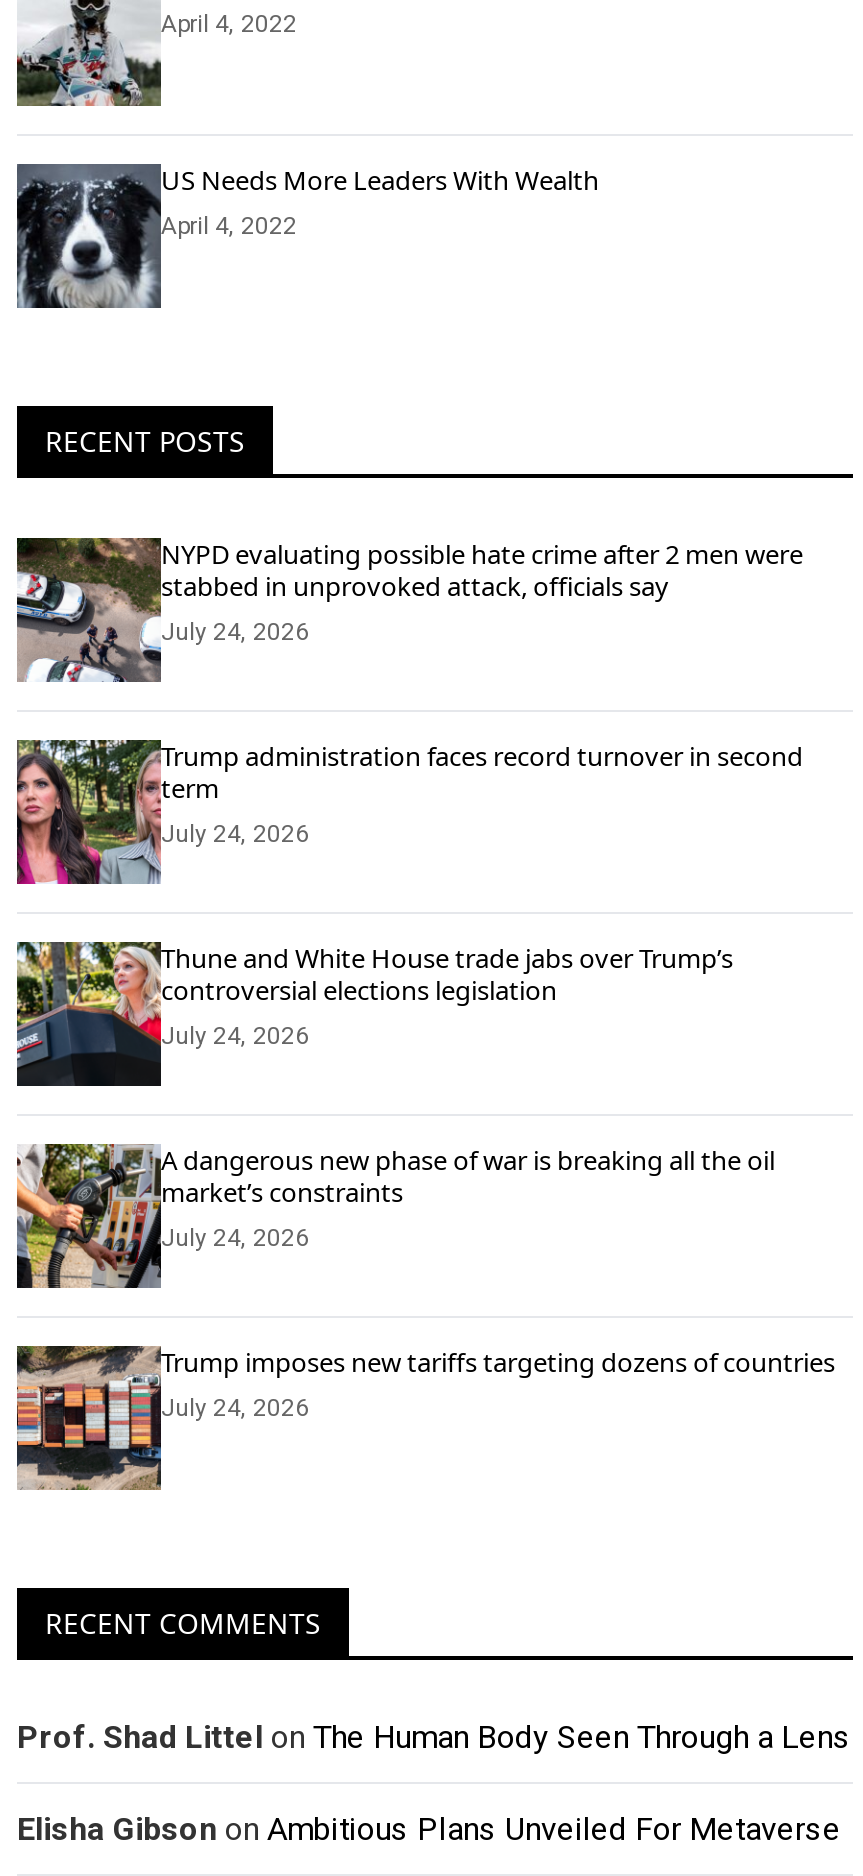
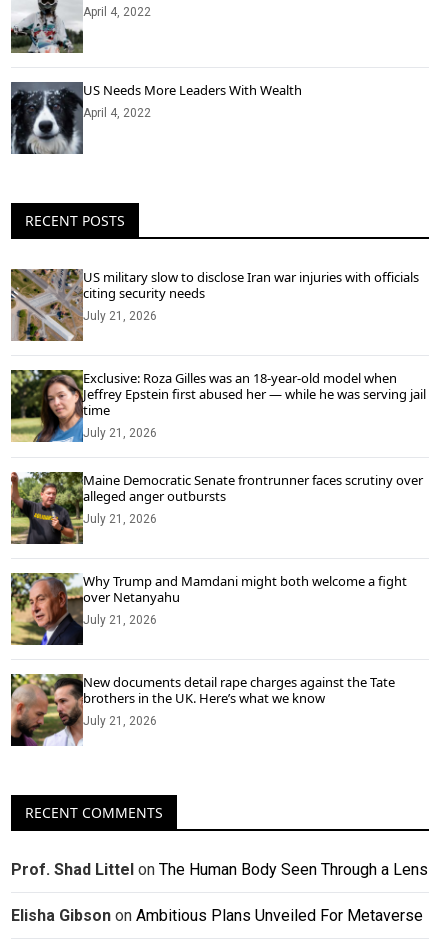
[17,537,803,682] [image] | NYPD evaluating possible hate crime after 2 men were | stabbed in unprovoked attack, officials say | July 24, 2026 -> [10,268,419,342] [image] | US military slow to disclose Iran war injuries with officials | citing security needs | July 21, 2026
[15,739,803,886] [image] | Trump administration faces record turnover in second | term | July 24, 2026 -> [10,369,426,442] [image] | Exclusive: Roza Gilles was an 18-year-old model when | Jeffrey Epstein first abused her — while he was serving jail | time | July 21, 2026
[15,940,733,1088] [image] | Thune and White House trade jabs over Trump’s | controversial elections legislation | July 24, 2026 -> [10,471,423,545] [image] | Maine Democratic Senate frontrunner faces scrutiny over | alleged anger outbursts | July 21, 2026
[15,1143,775,1290] [image] | A dangerous new phase of war is breaking all the oil | market’s constraints | July 24, 2026 -> [10,572,407,646] [image] | Why Trump and Mamdani might both welcome a fight | over Netanyahu | July 21, 2026
[15,1344,835,1492] [image] | Trump imposes new tariffs targeting dozens of countries | July 24, 2026 -> [10,673,395,747] [image] | New documents detail rape charges against the Tate | brothers in the UK. Here’s what we know | July 21, 2026

